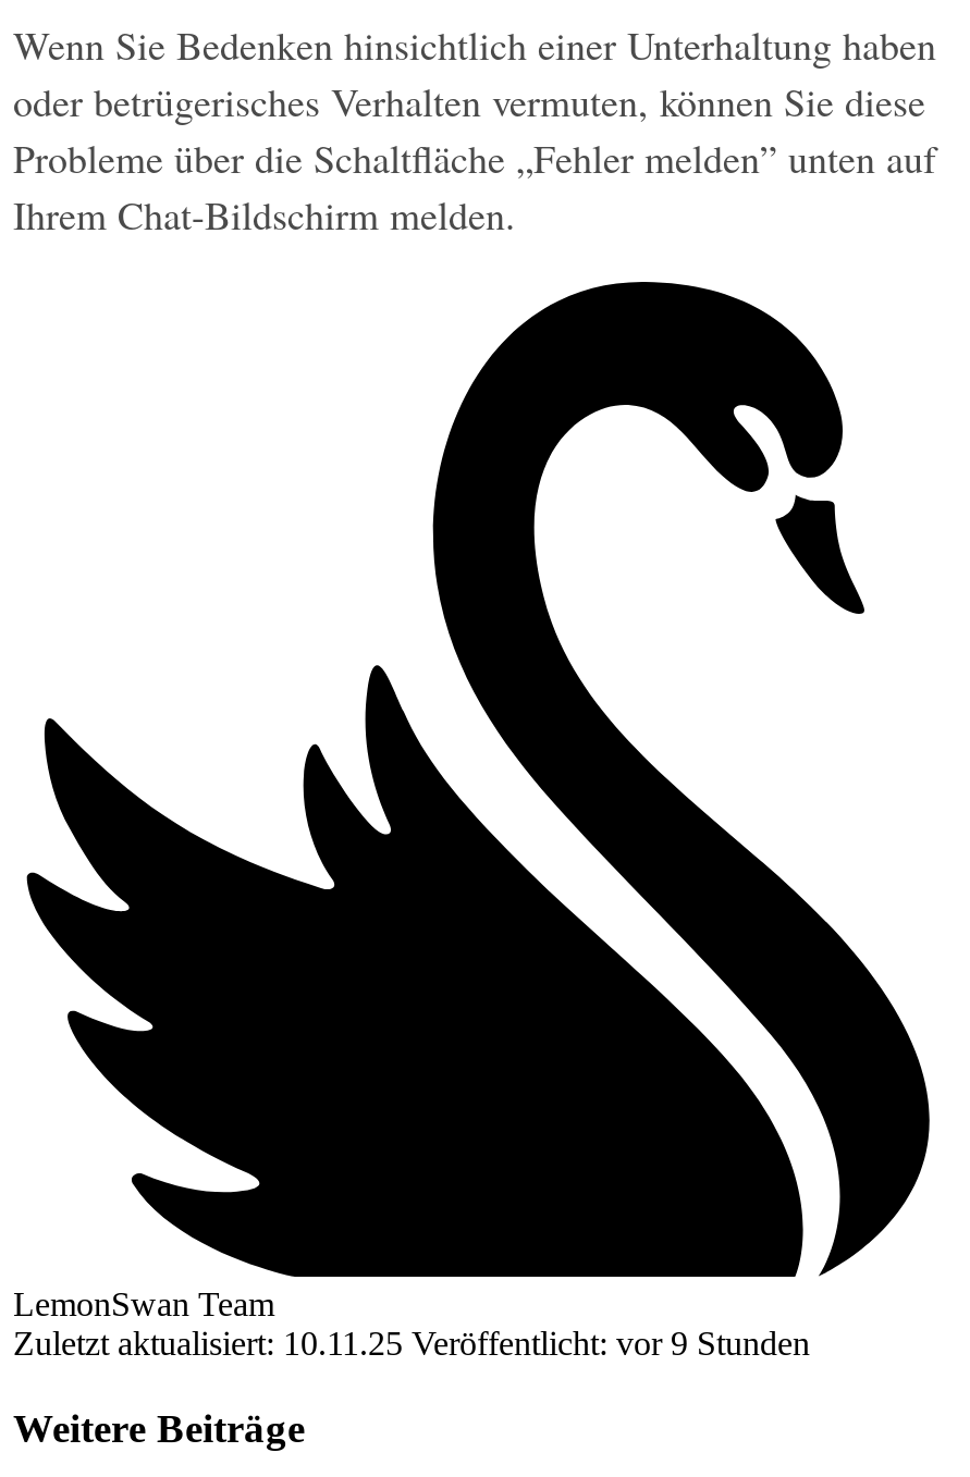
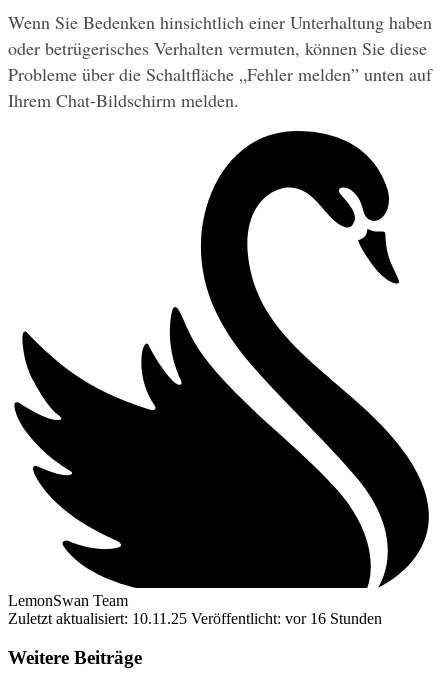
[13,1326,810,1363] Zuletzt aktualisiert: 10.11.25 Veröffentlicht: vor 9 Stunden -> [8,610,382,627] Zuletzt aktualisiert: 10.11.25 Veröffentlicht: vor 16 Stunden

